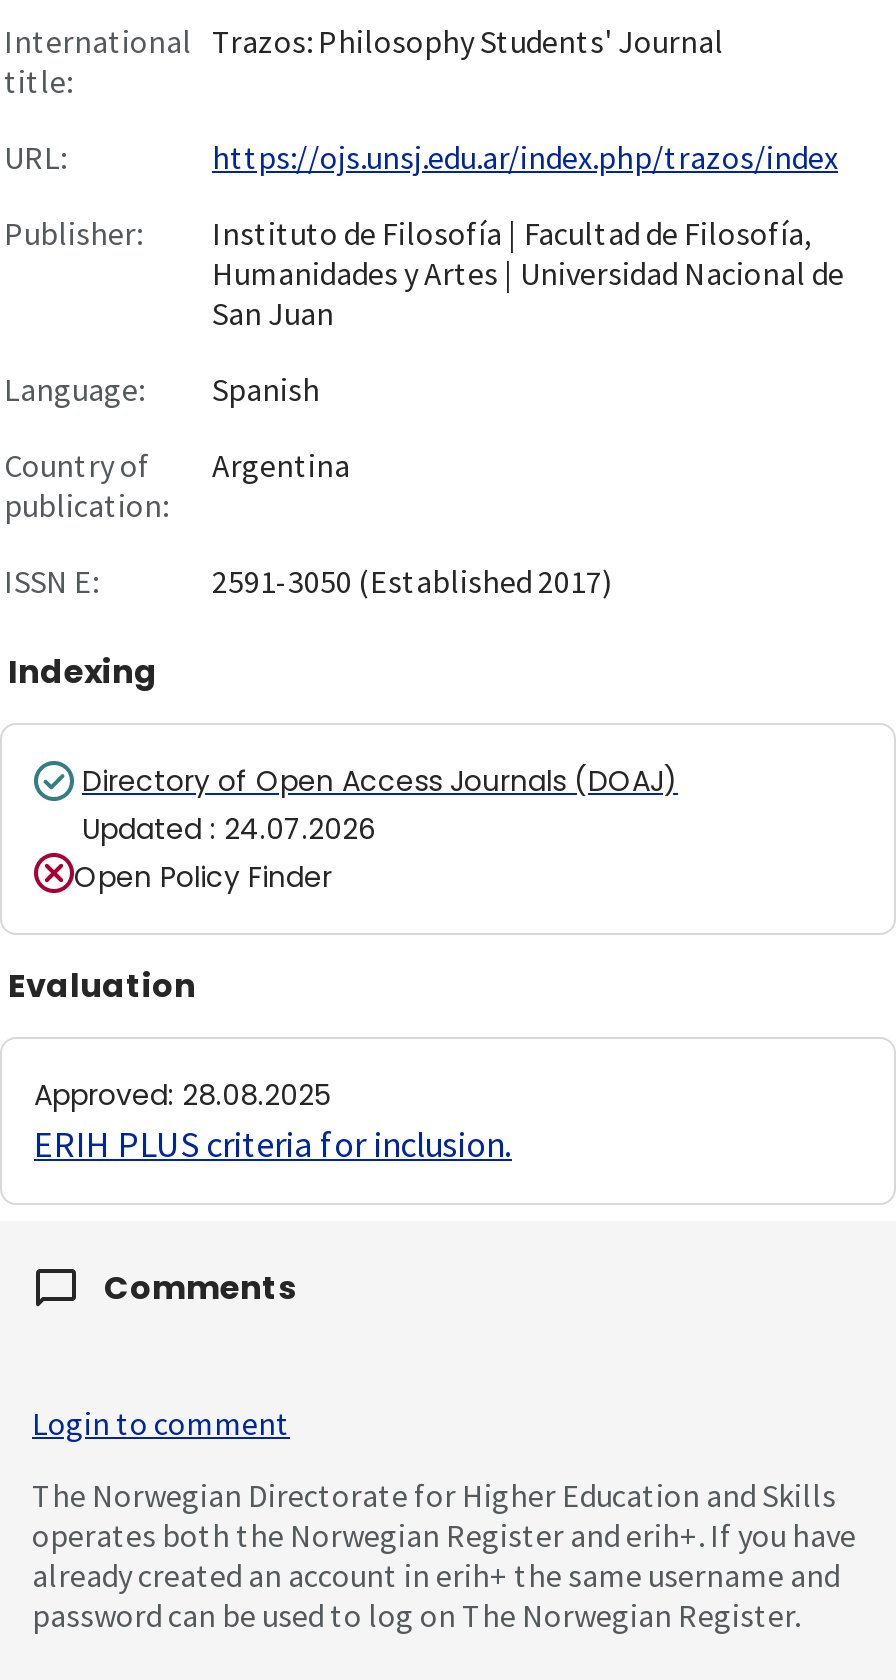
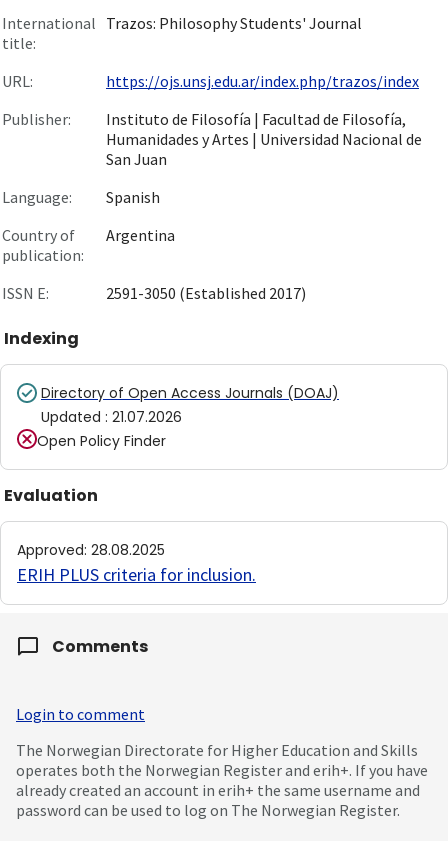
[82,809,376,849] Updated: 24.07.2026 -> [41,407,182,427] Updated: 21.07.2026

